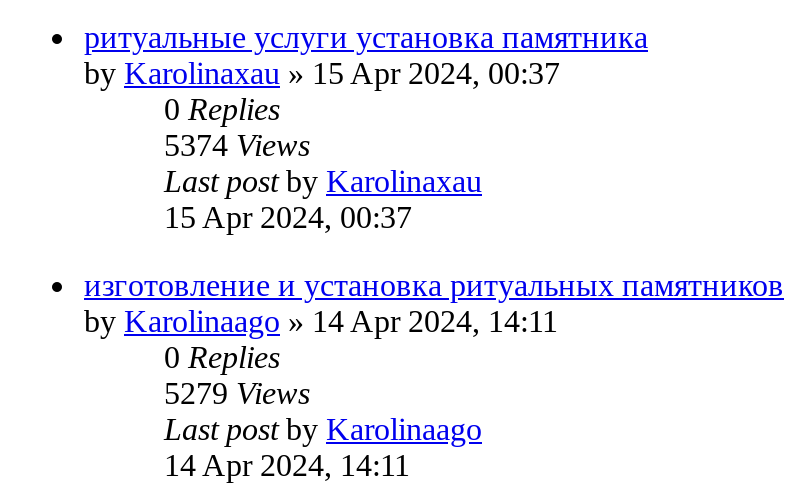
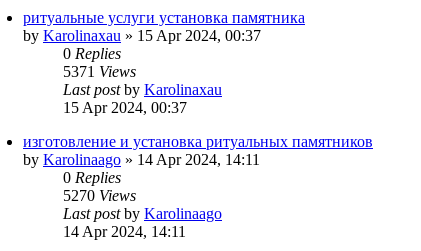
[164,128,310,162] 5374 Views -> [63,63,136,80] 5371 Views
[164,376,310,410] 5279 Views -> [63,187,136,204] 5270 Views

